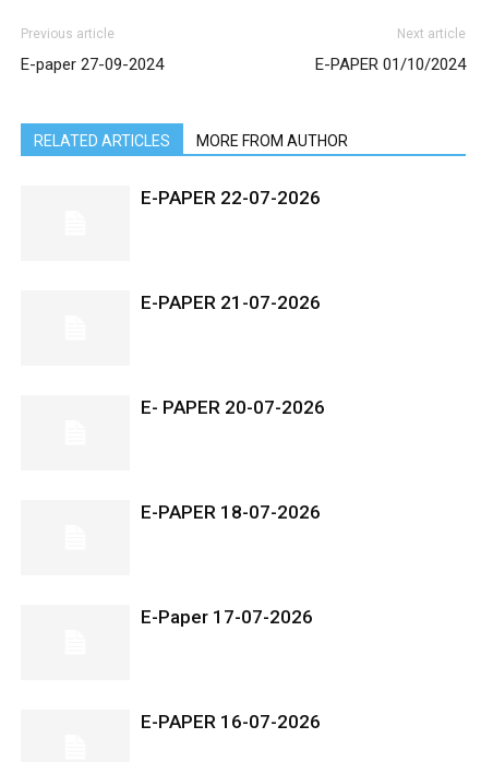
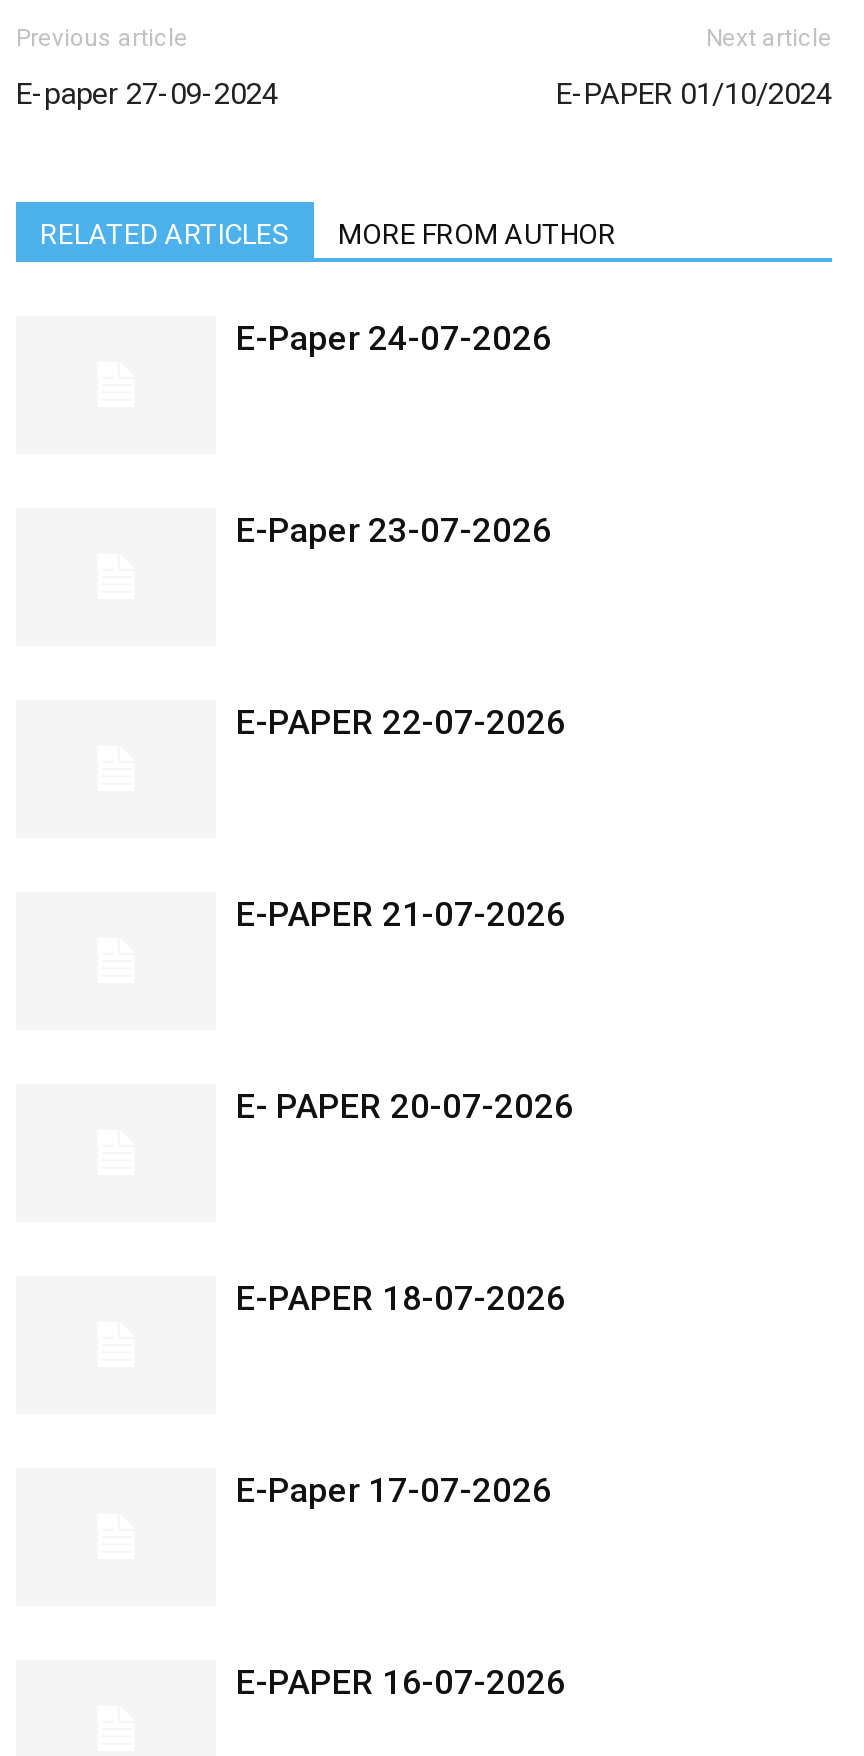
none -> [236,318,552,358] E-Paper 24-07-2026
none -> [236,510,552,550] E-Paper 23-07-2026

